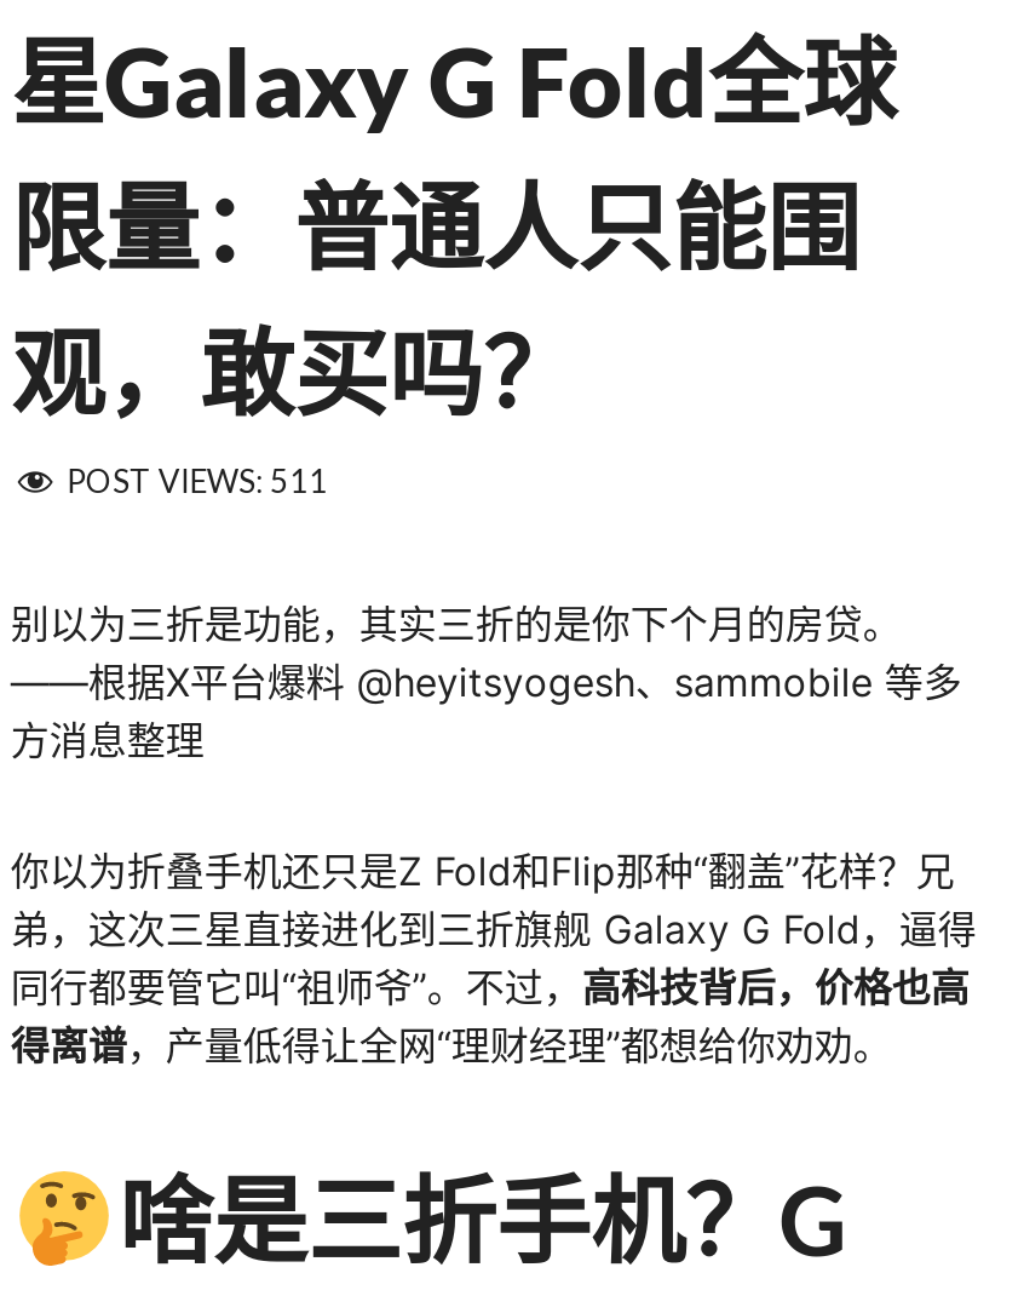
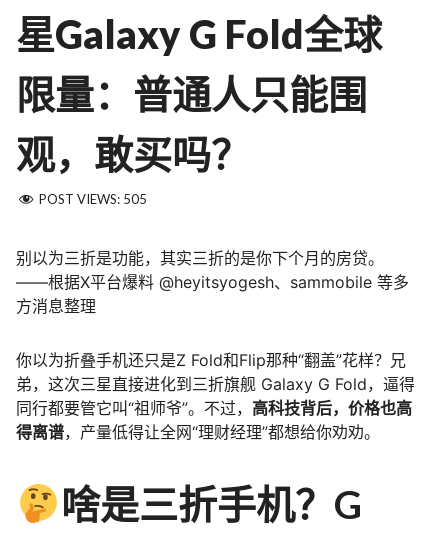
[66,462,328,501] POST VIEWS: 511 -> [39,191,147,207] POST VIEWS: 505

